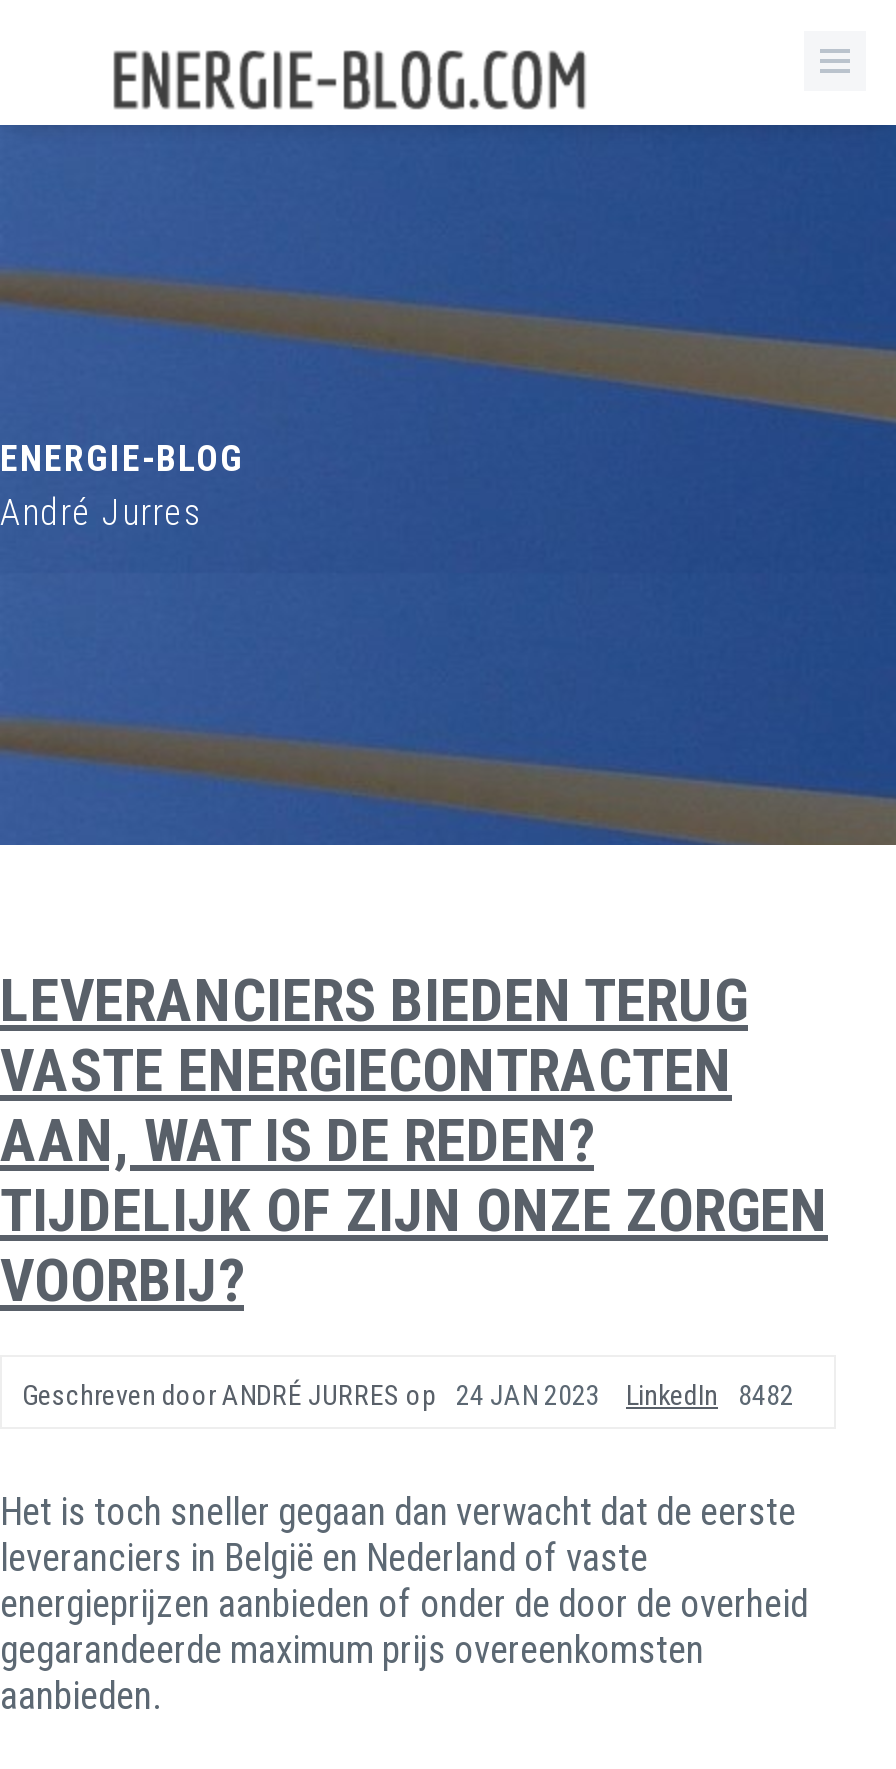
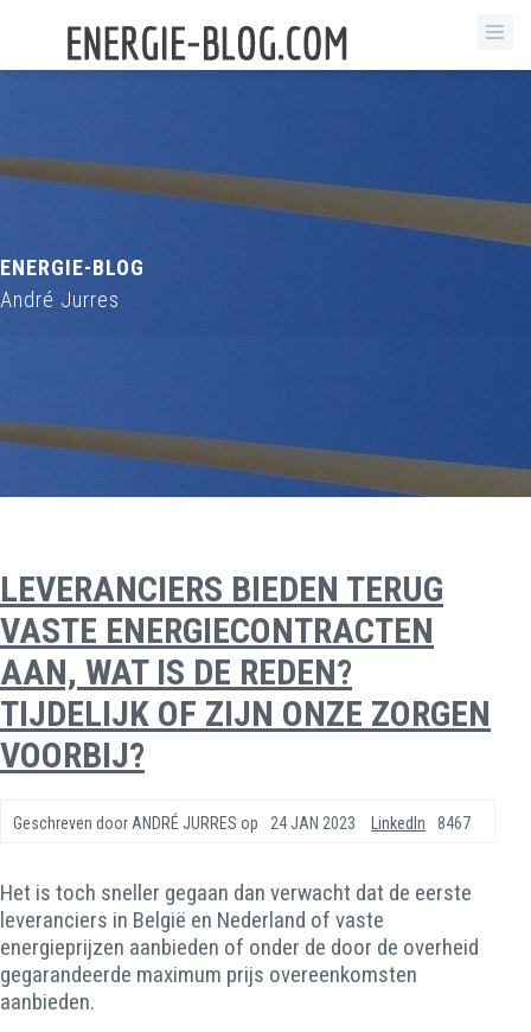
[22,1379,794,1411] Geschreven door ANDRÉ JURRES op 24 JAN 2023 LinkedIn 8482 -> [13,814,471,833] Geschreven door ANDRÉ JURRES op 24 JAN 2023 LinkedIn 8467

